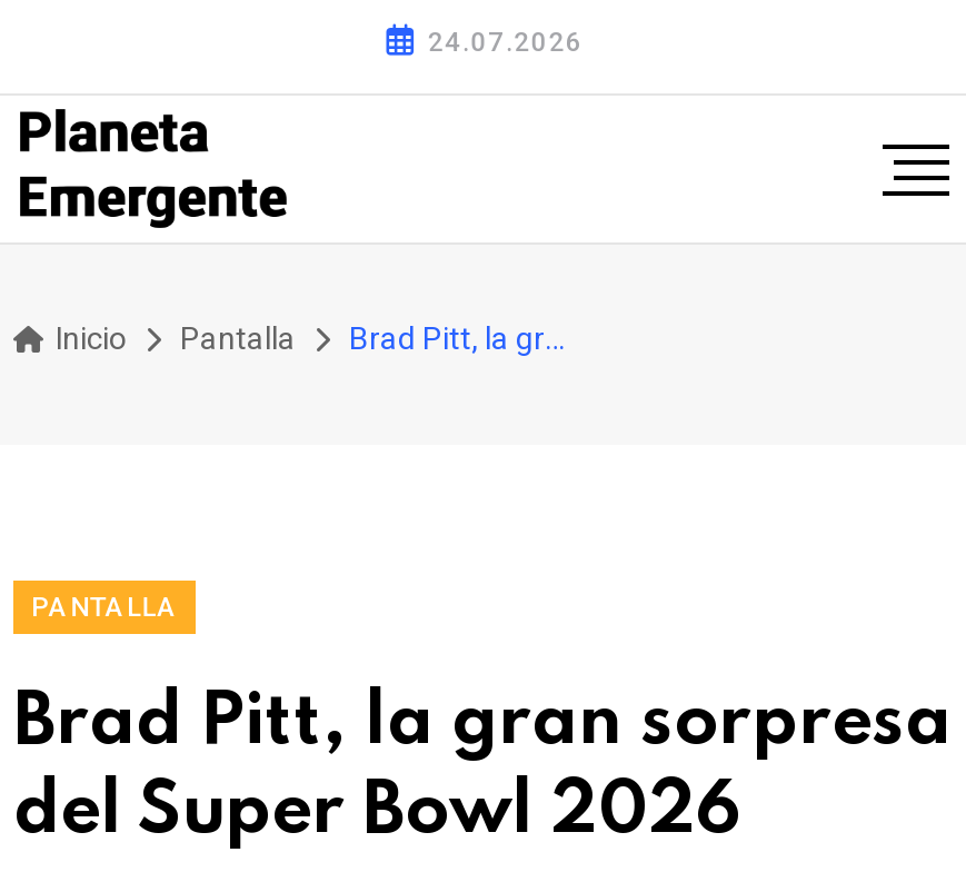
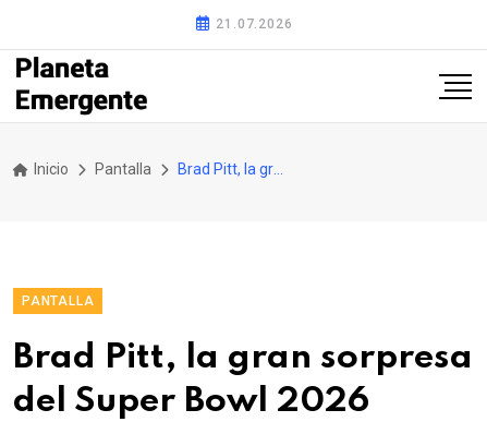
[428,27,583,58] 24.07.2026 -> [216,16,292,32] 21.07.2026

